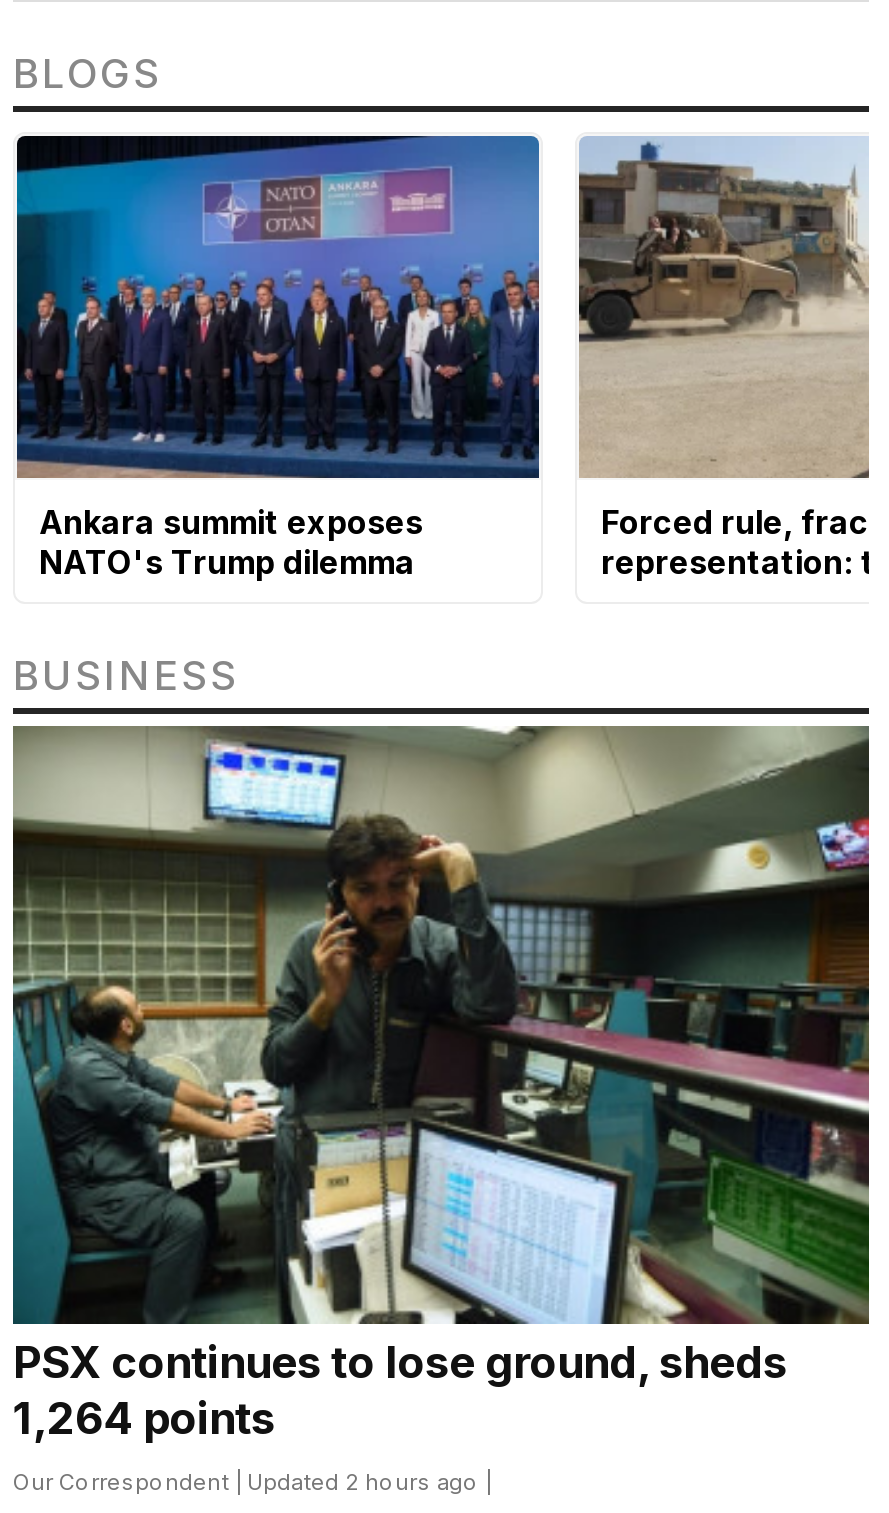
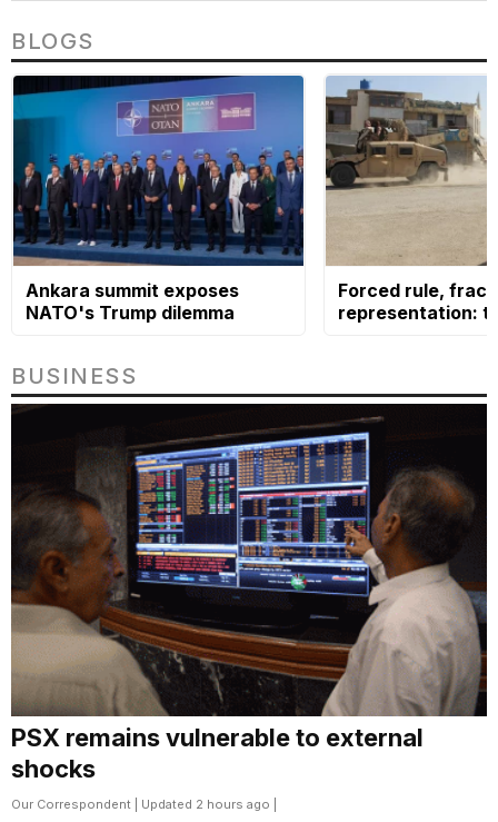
[11,724,871,1444] [image] | PSX continues to lose ground, sheds | 1,264 points -> [10,403,488,783] [image] | PSX remains vulnerable to external | shocks

